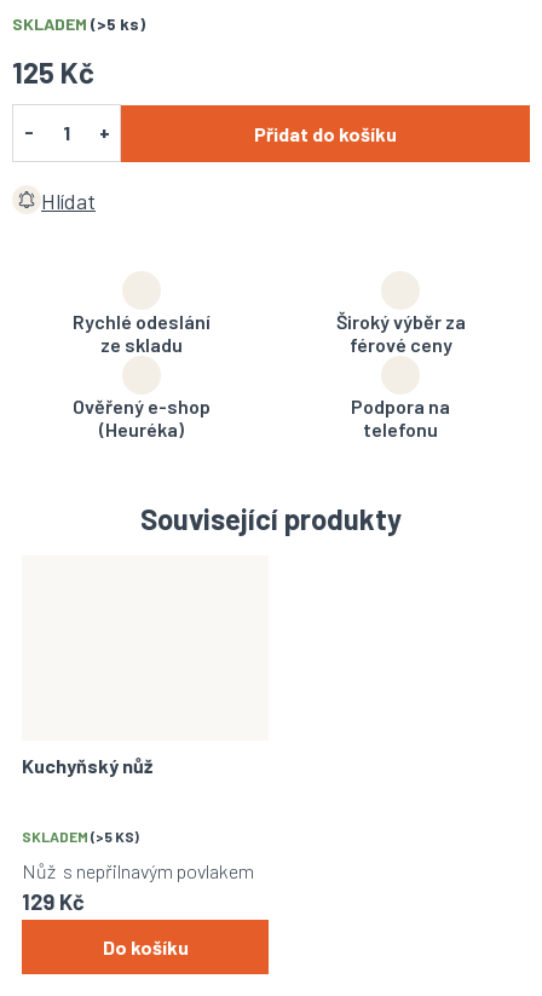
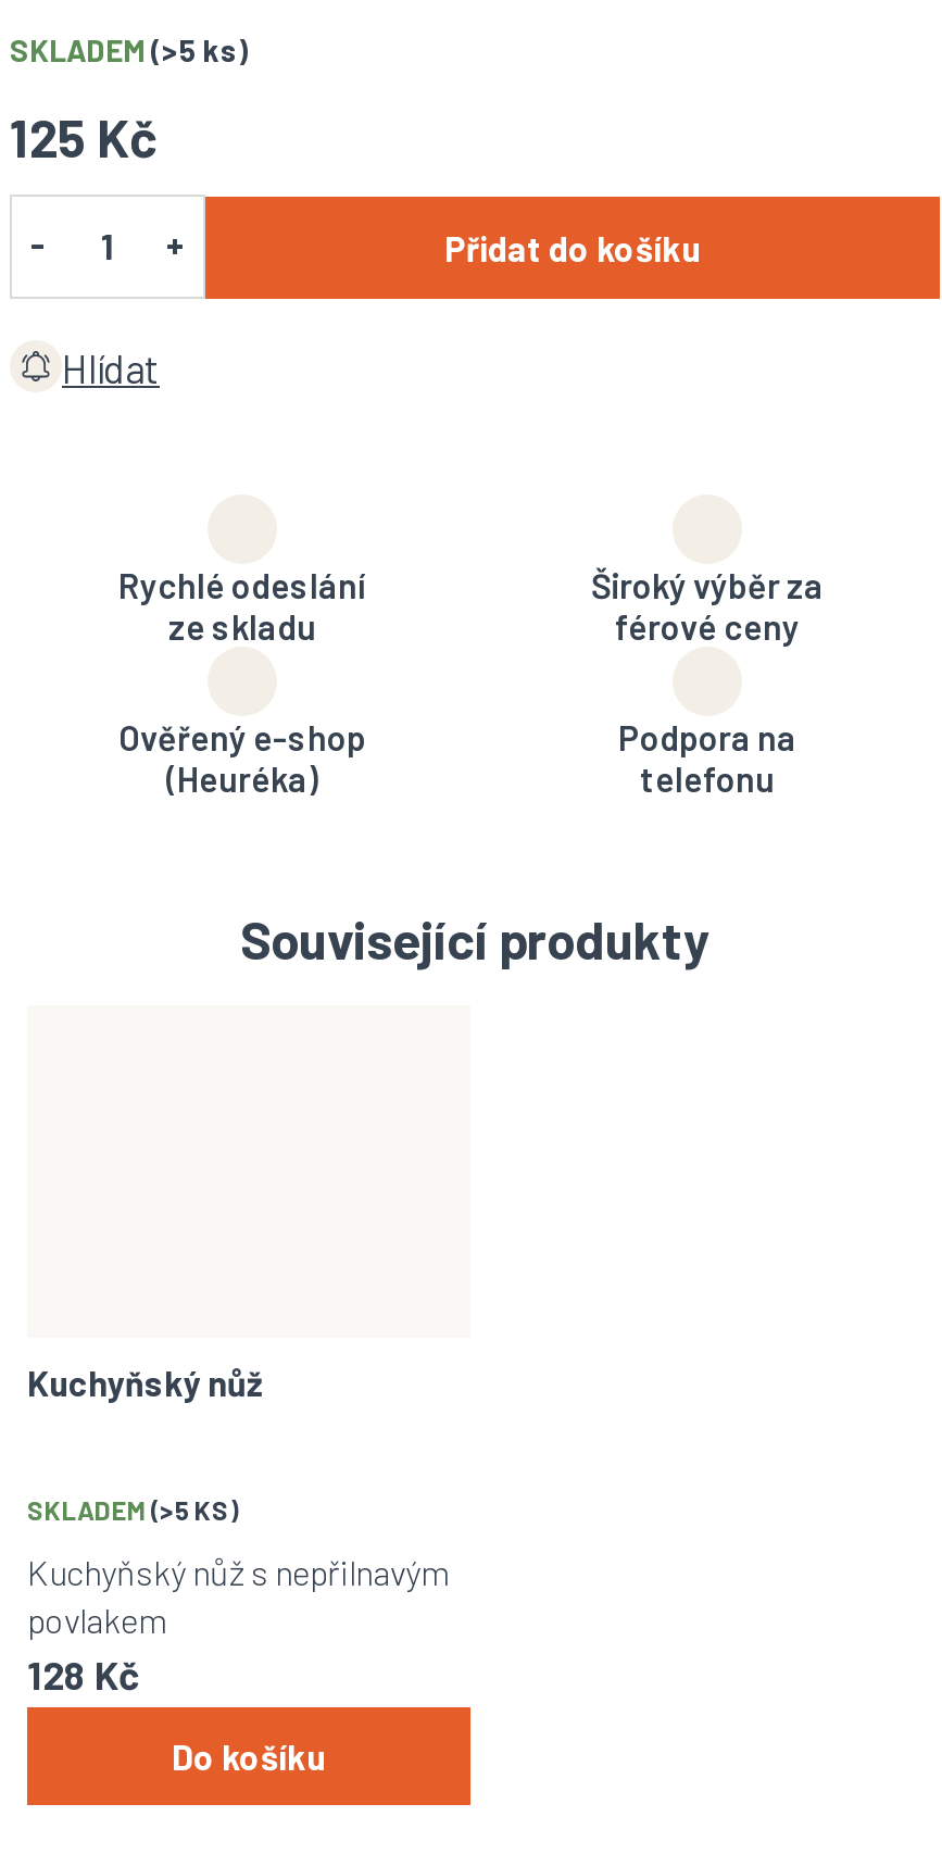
[22,860,254,883] Nůž s nepřilnavým povlakem -> [27,1551,449,1641] Kuchyňský nůž s nepřilnavým | povlakem
[22,889,85,915] 129 Kč -> [27,1651,140,1699] 128 Kč

